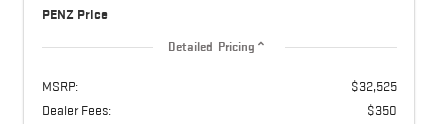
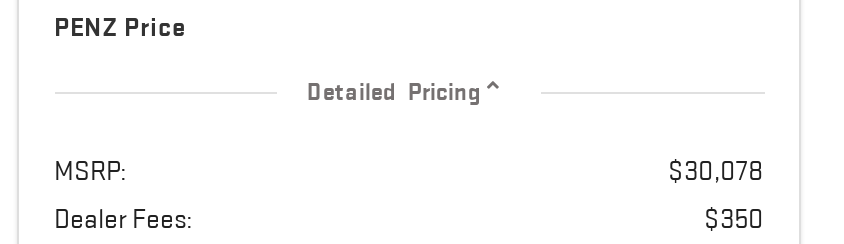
[350,78,396,94] $32,525 -> [668,153,764,185] $30,078

